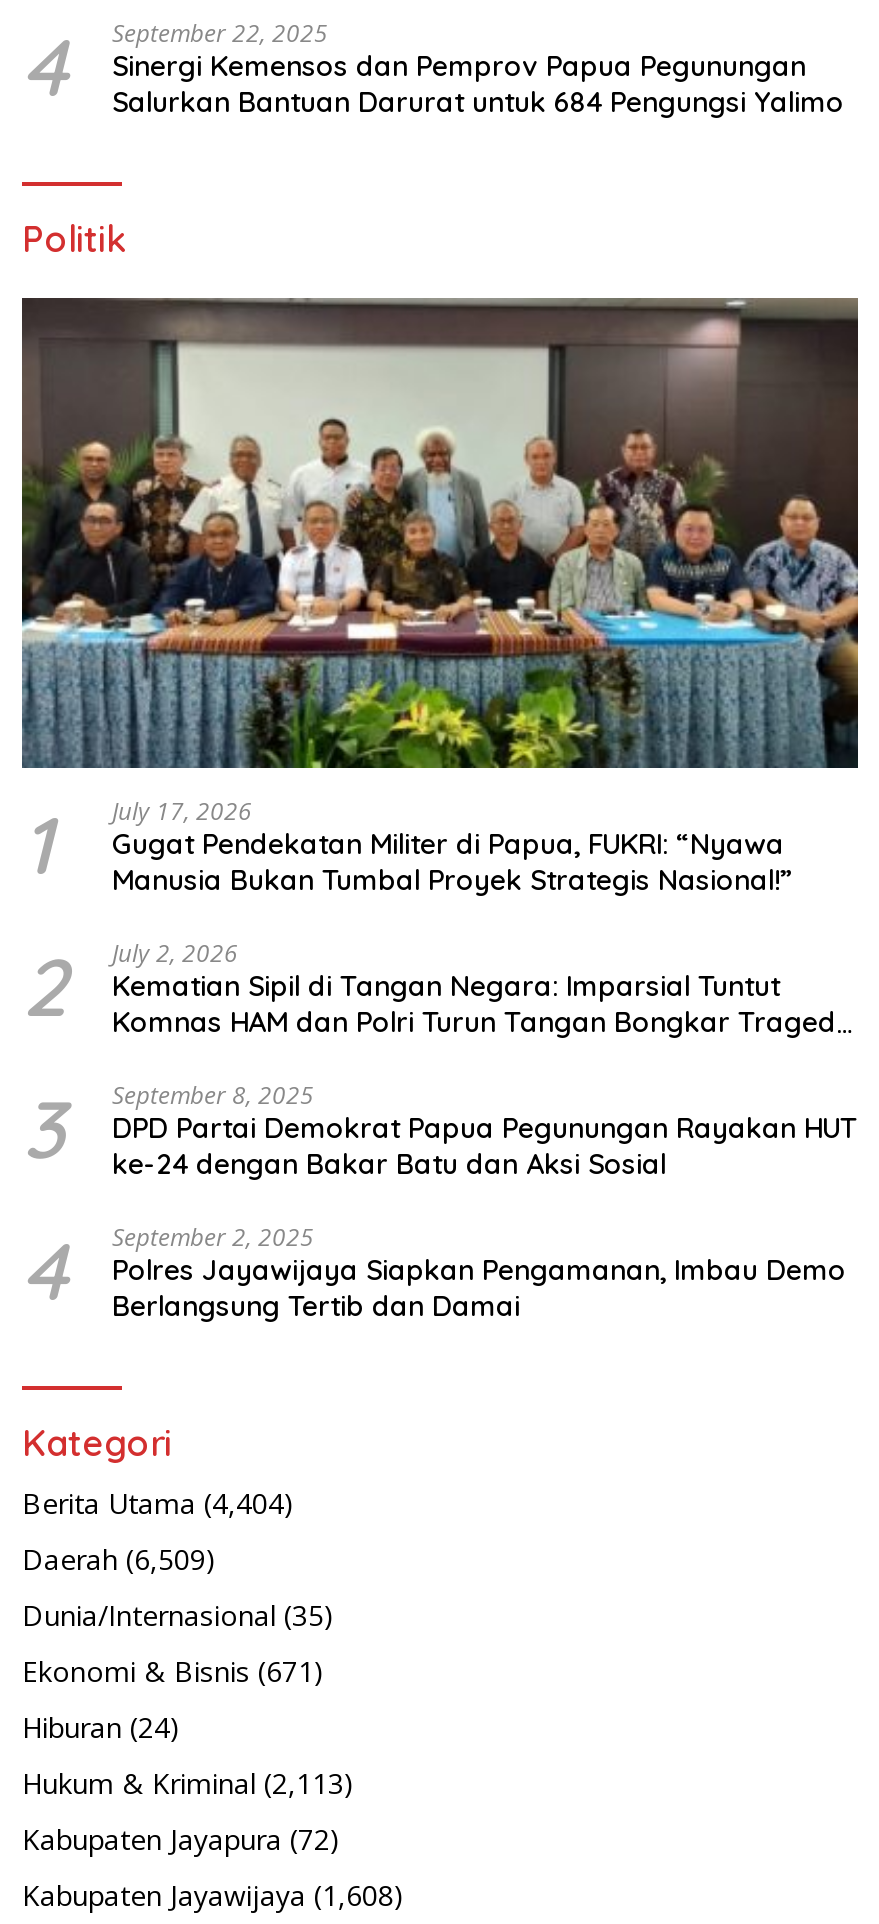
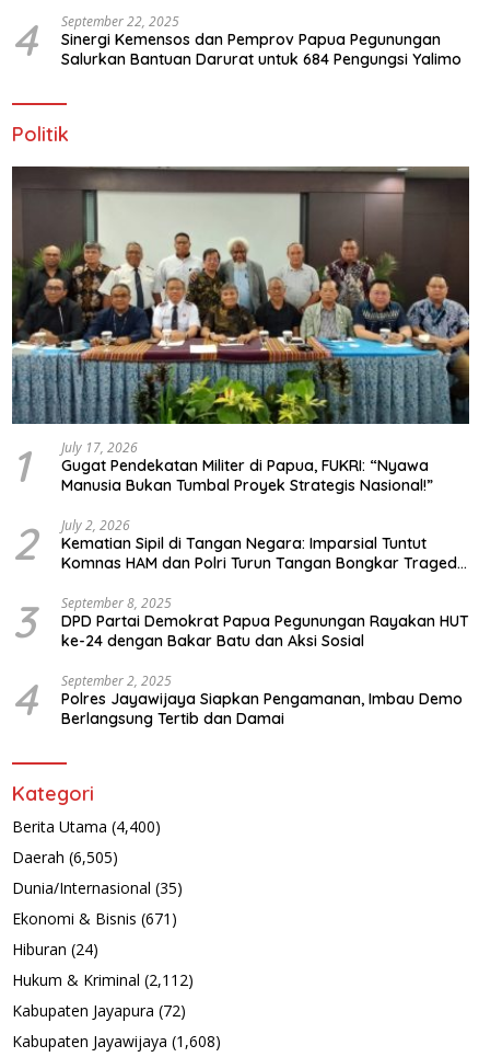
[22,1484,294,1522] Berita Utama (4,404) -> [12,816,161,837] Berita Utama (4,400)
[22,1540,216,1578] Daerah (6,509) -> [12,847,118,868] Daerah (6,505)
[22,1764,354,1802] Hukum & Kriminal (2,113) -> [12,970,194,990] Hukum & Kriminal (2,112)

